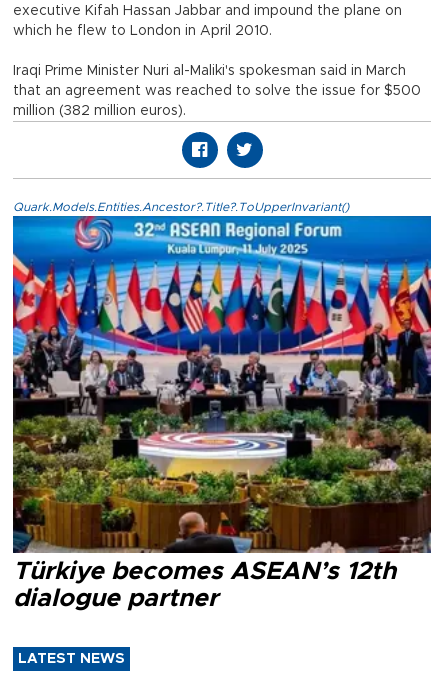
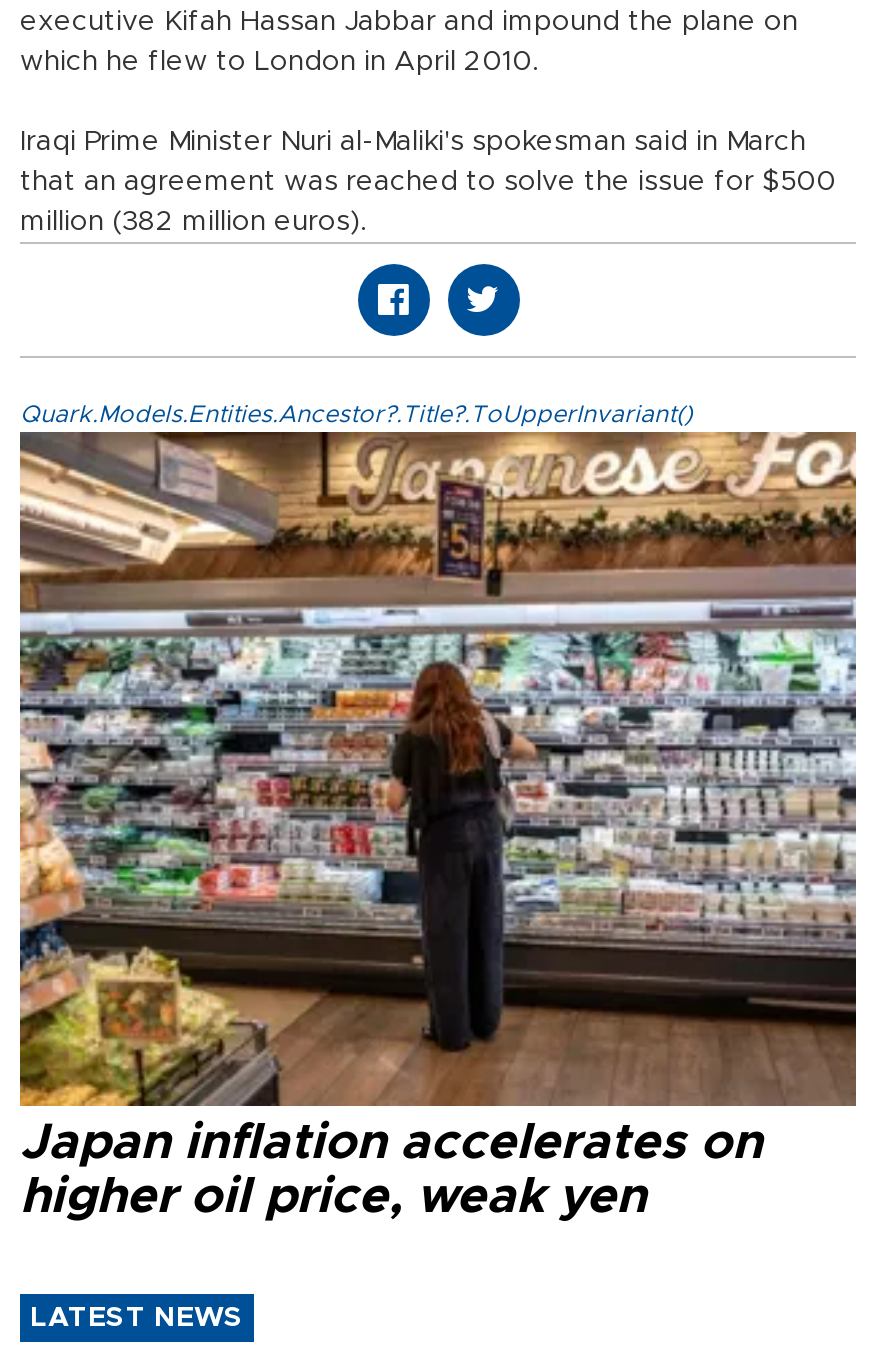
[12,215,432,611] [image] | Türkiye becomes ASEAN’s 12th | dialogue partner -> [18,430,858,1222] [image] | Japan inflation accelerates on | higher oil price, weak yen

